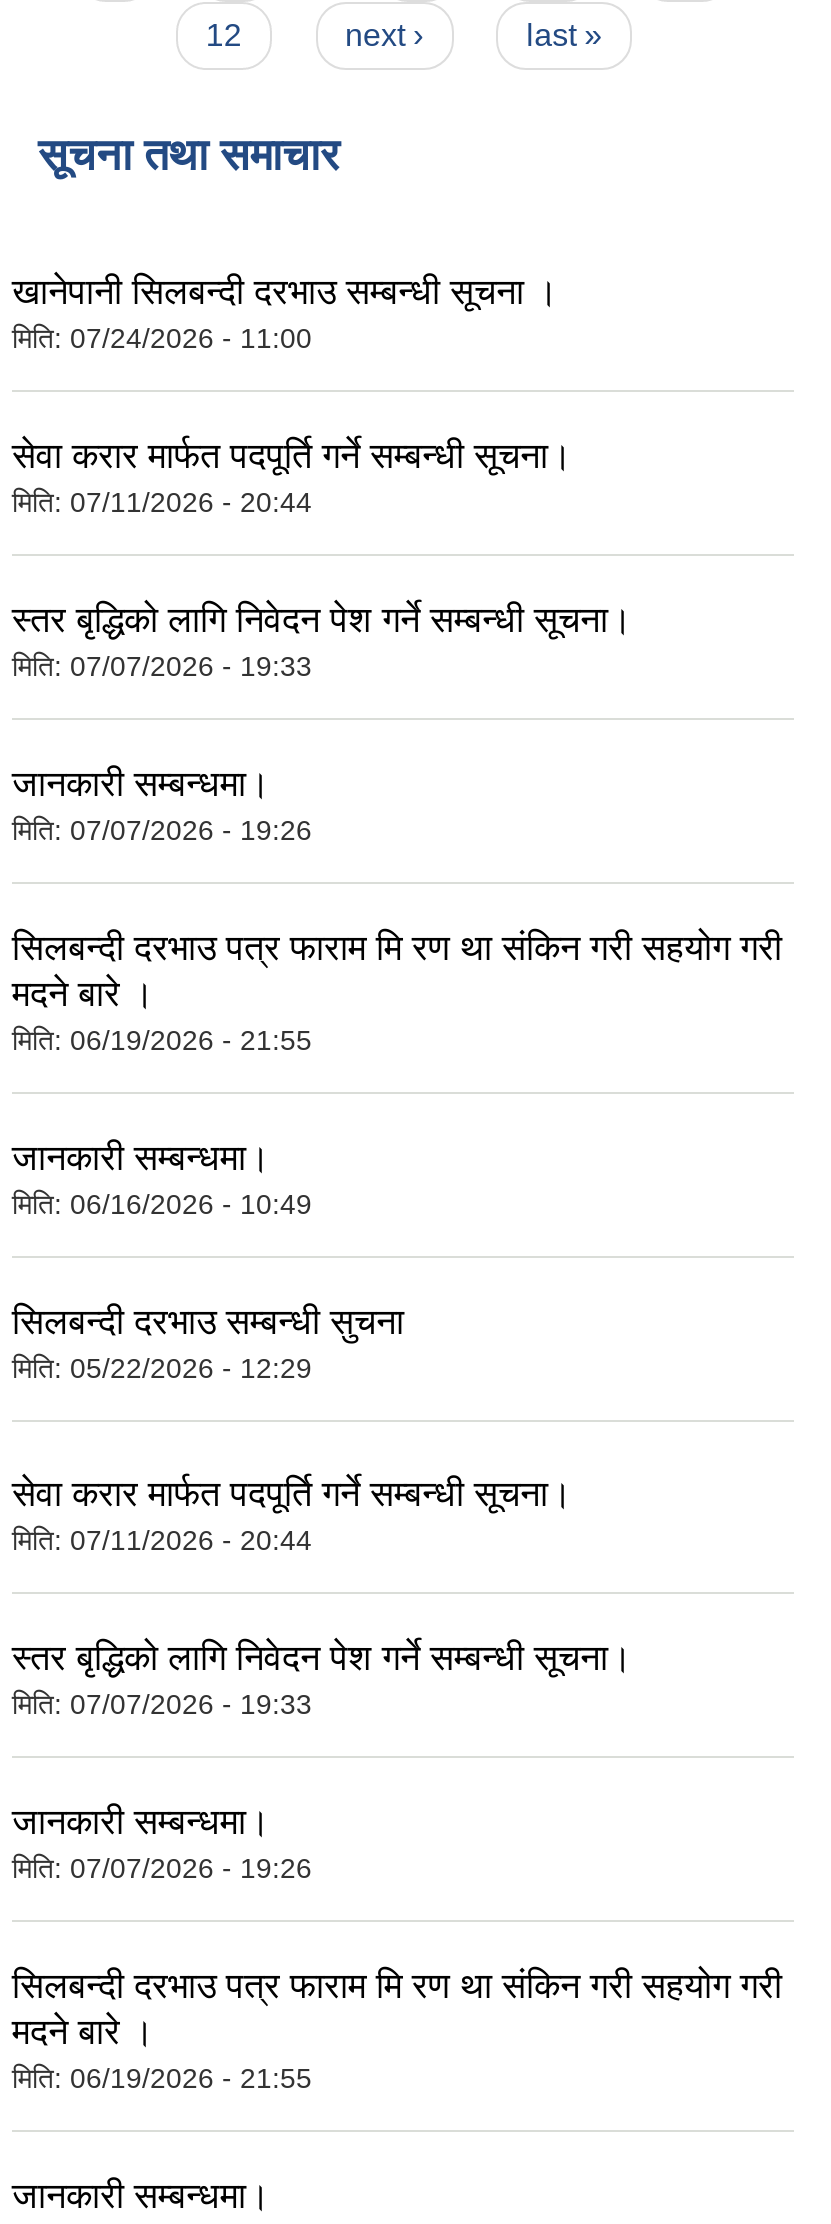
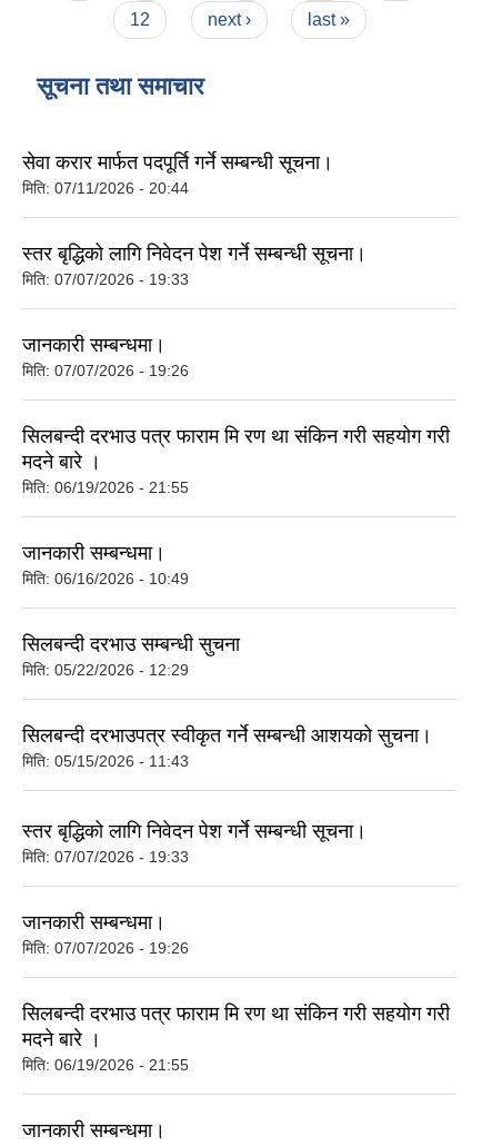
[12,272,558,354] खानेपानी सिलबन्दी दरभाउ सम्बन्धी सूचना । | मिति: 07/24/2026 - 11:00 -> none
[12,1475,572,1557] सेवा करार मार्फत पदपूर्ति गर्ने सम्बन्धी सूचना। | मिति: 07/11/2026 - 20:44 -> [22,724,432,770] सिलबन्दी दरभाउपत्र स्वीकृत गर्ने सम्बन्धी आशयको सुचना। | मिति: 05/15/2026 - 11:43

